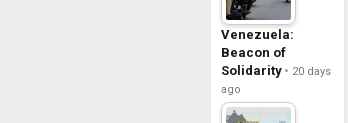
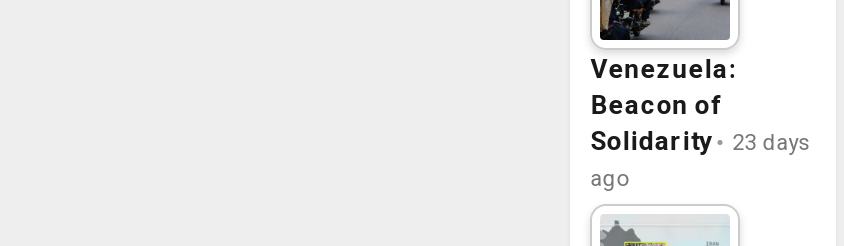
[221,63,331,78] Solidarity 20 days -> [591,126,811,156] Solidarity 23 days

